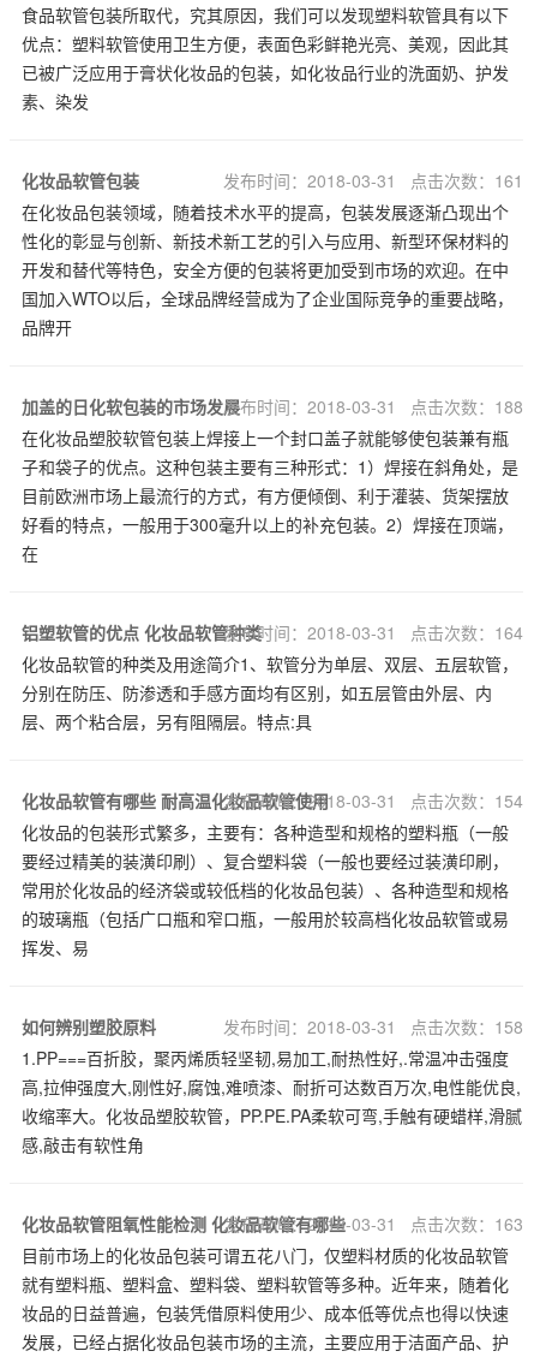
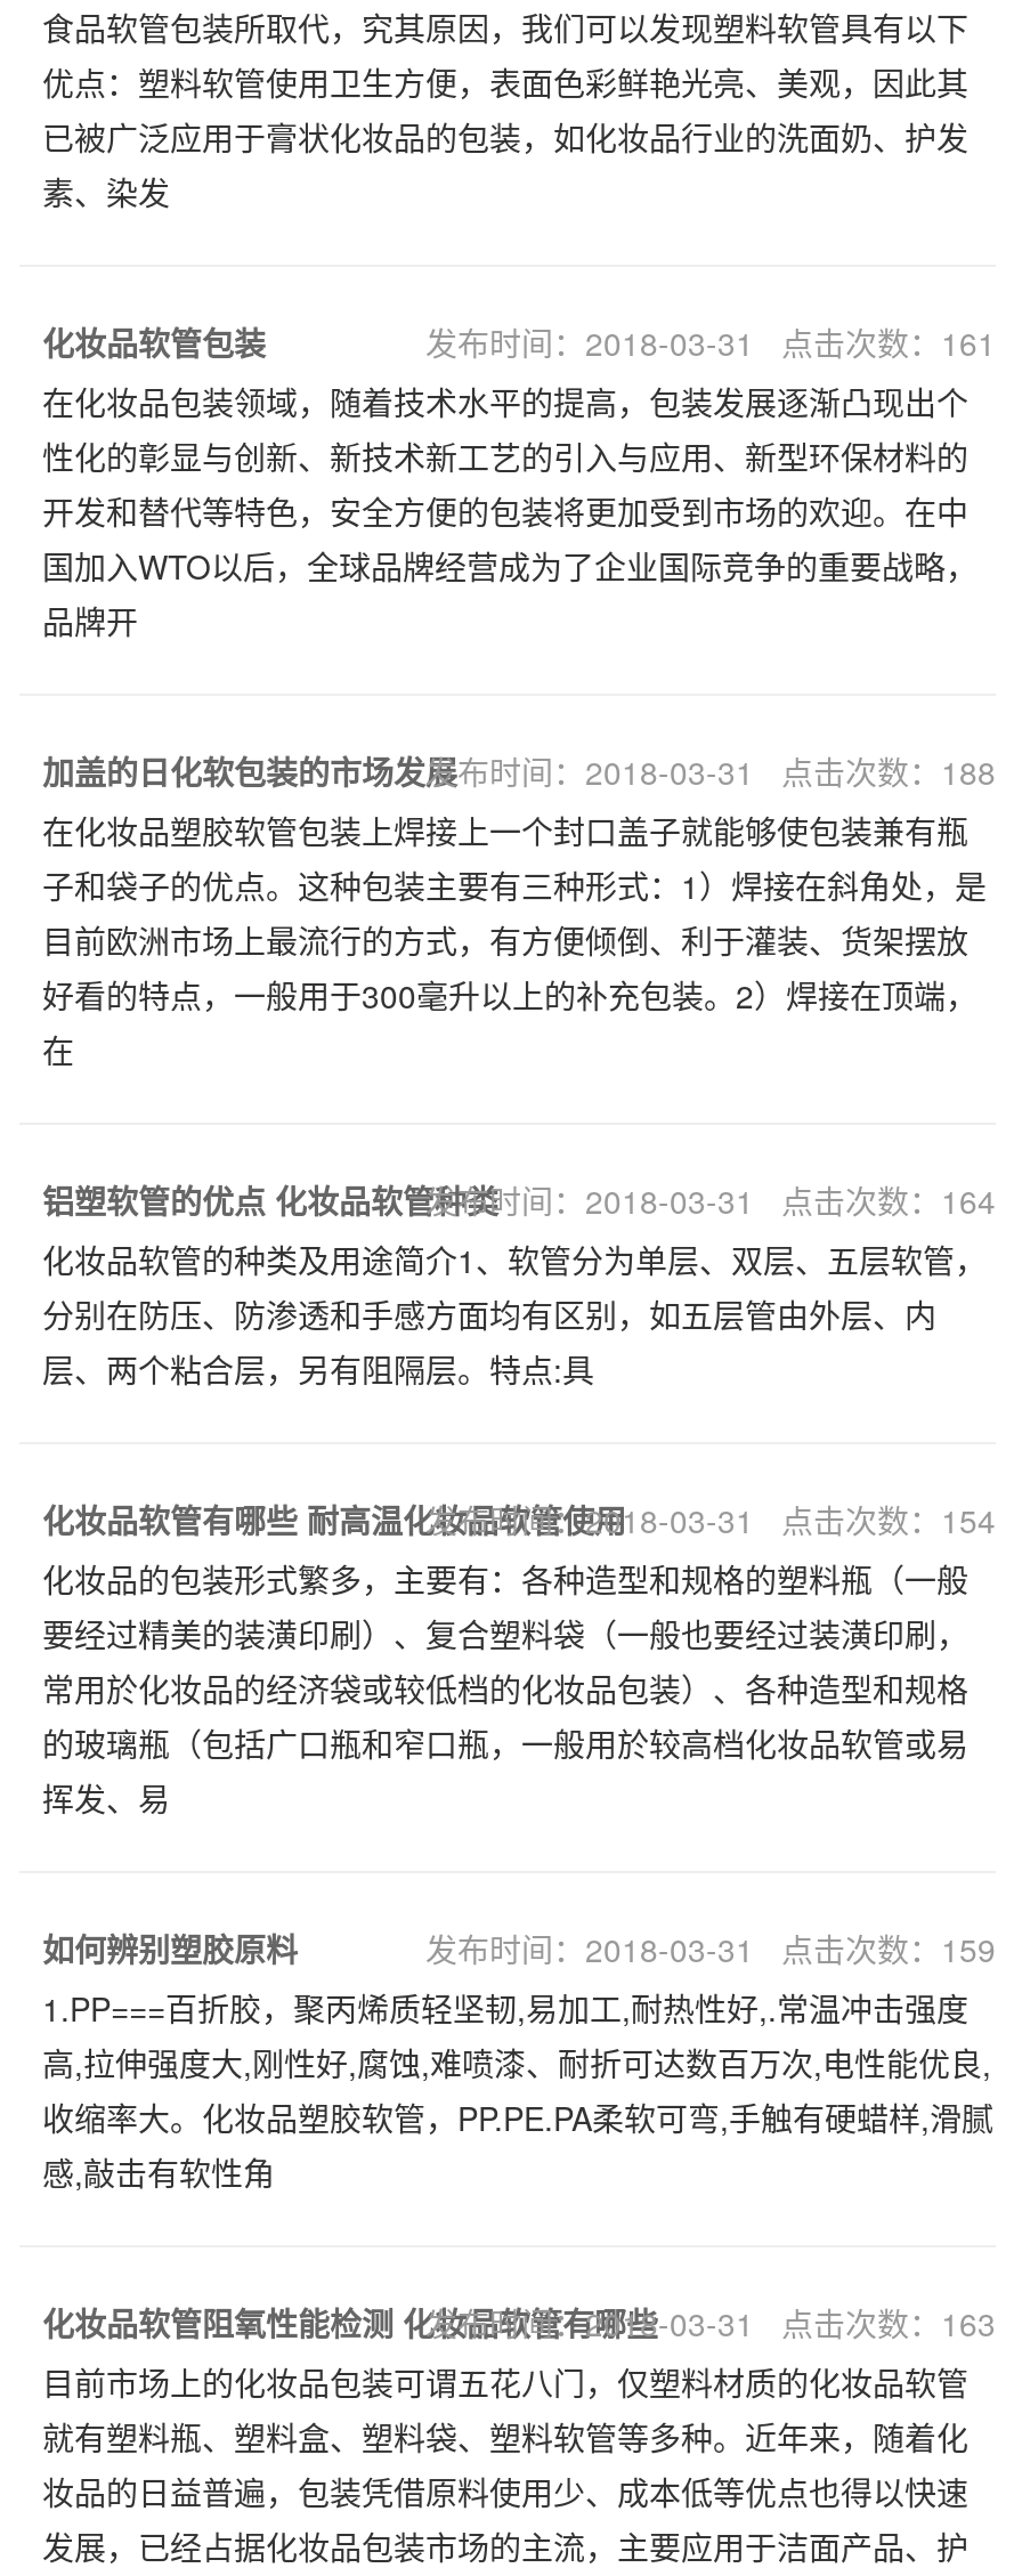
[223,1015,523,1039] 发布时间：2018-03-31 点击次数：158 -> [425,1926,996,1972] 发布时间：2018-03-31 点击次数：159

